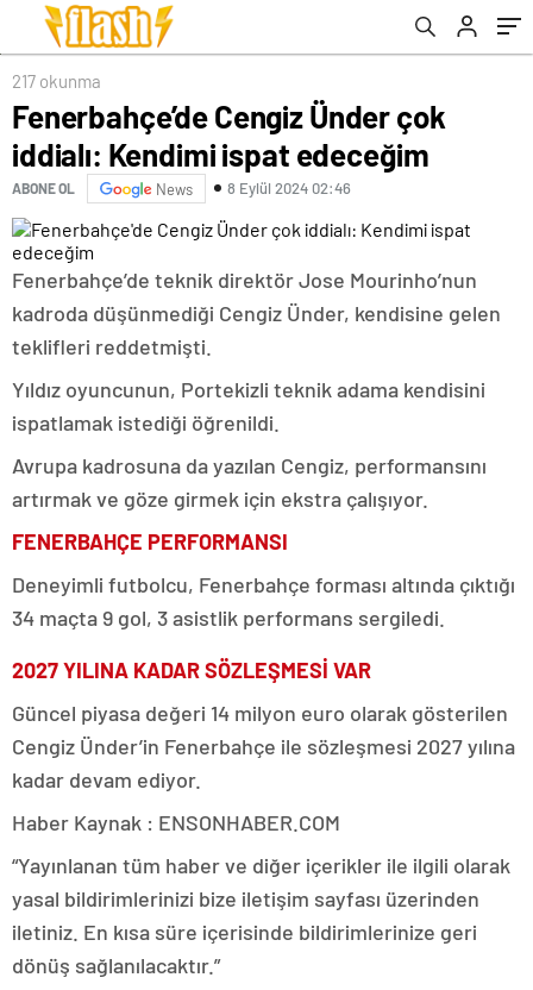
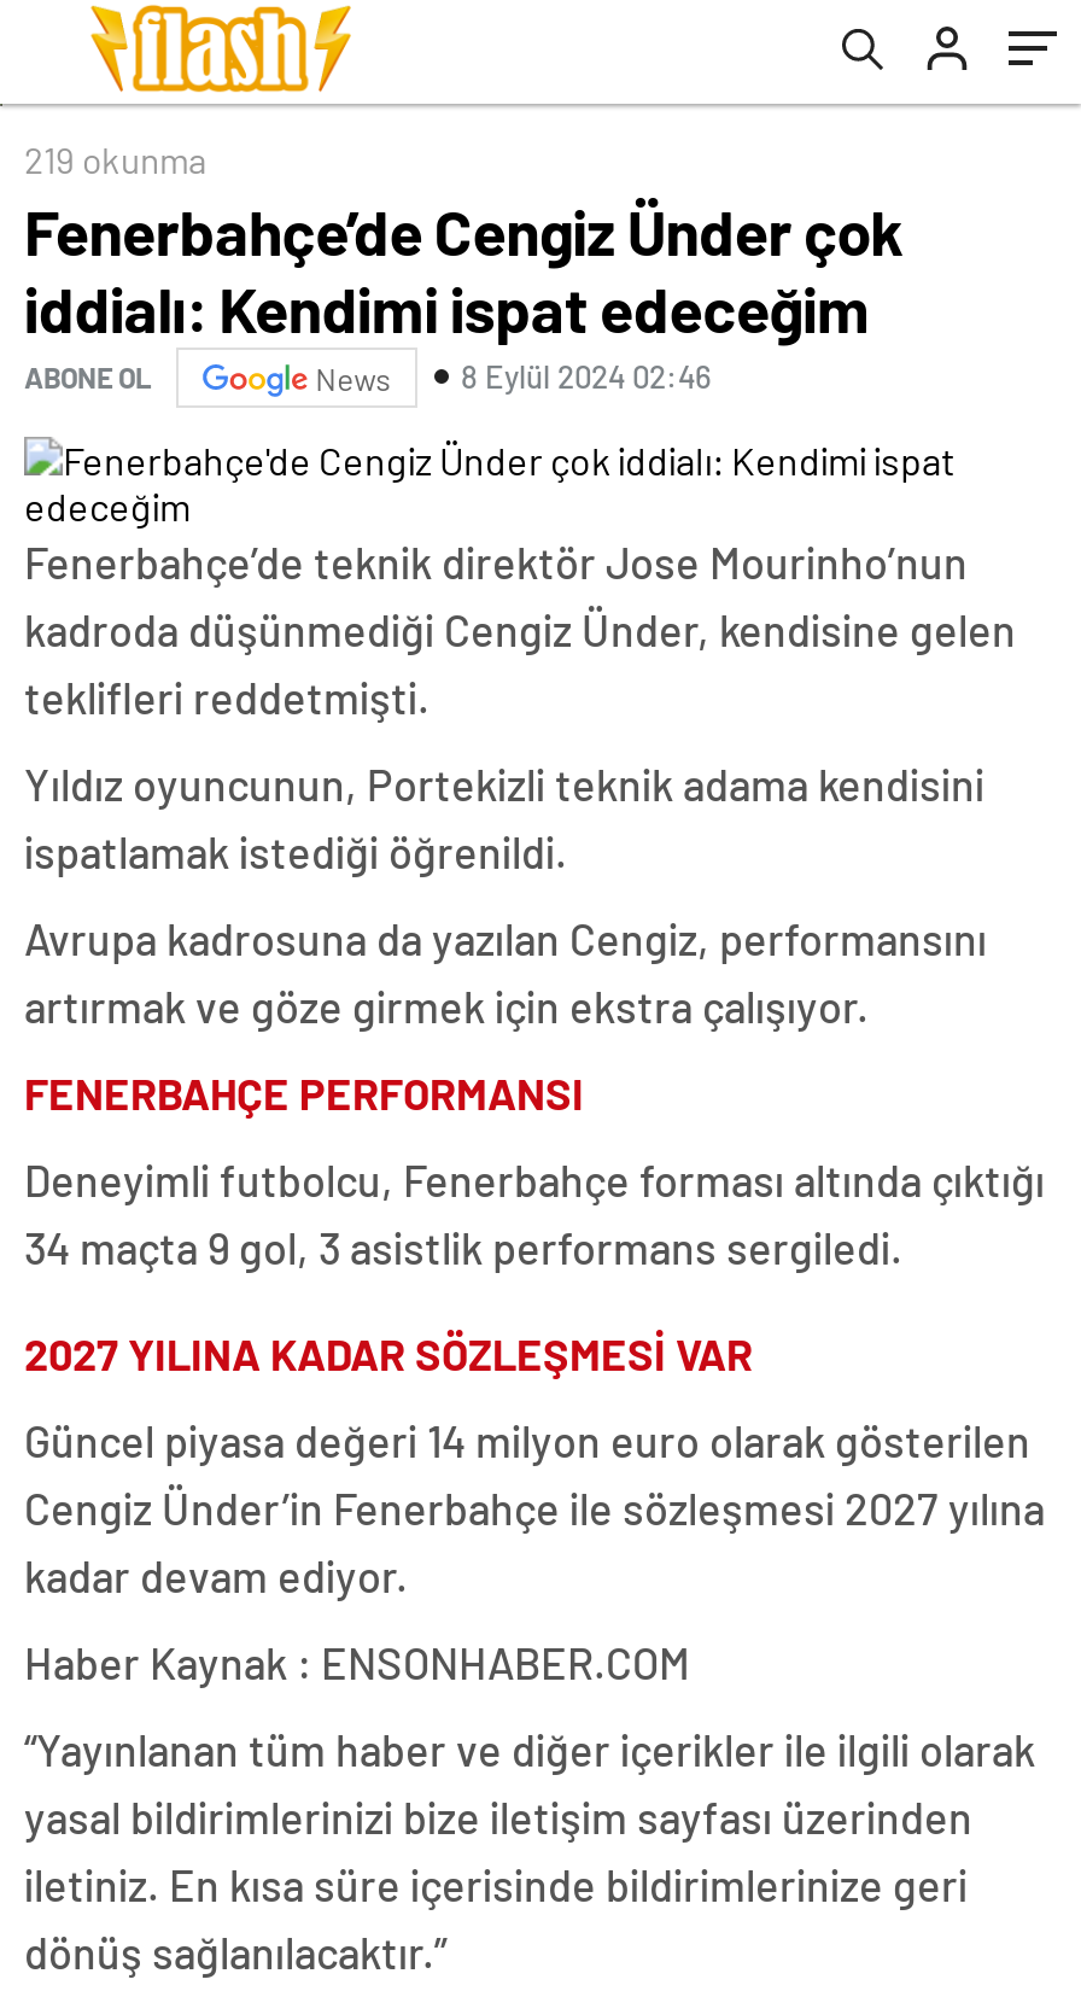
[12,70,101,91] 217 okunma -> [24,137,208,180] 219 okunma

